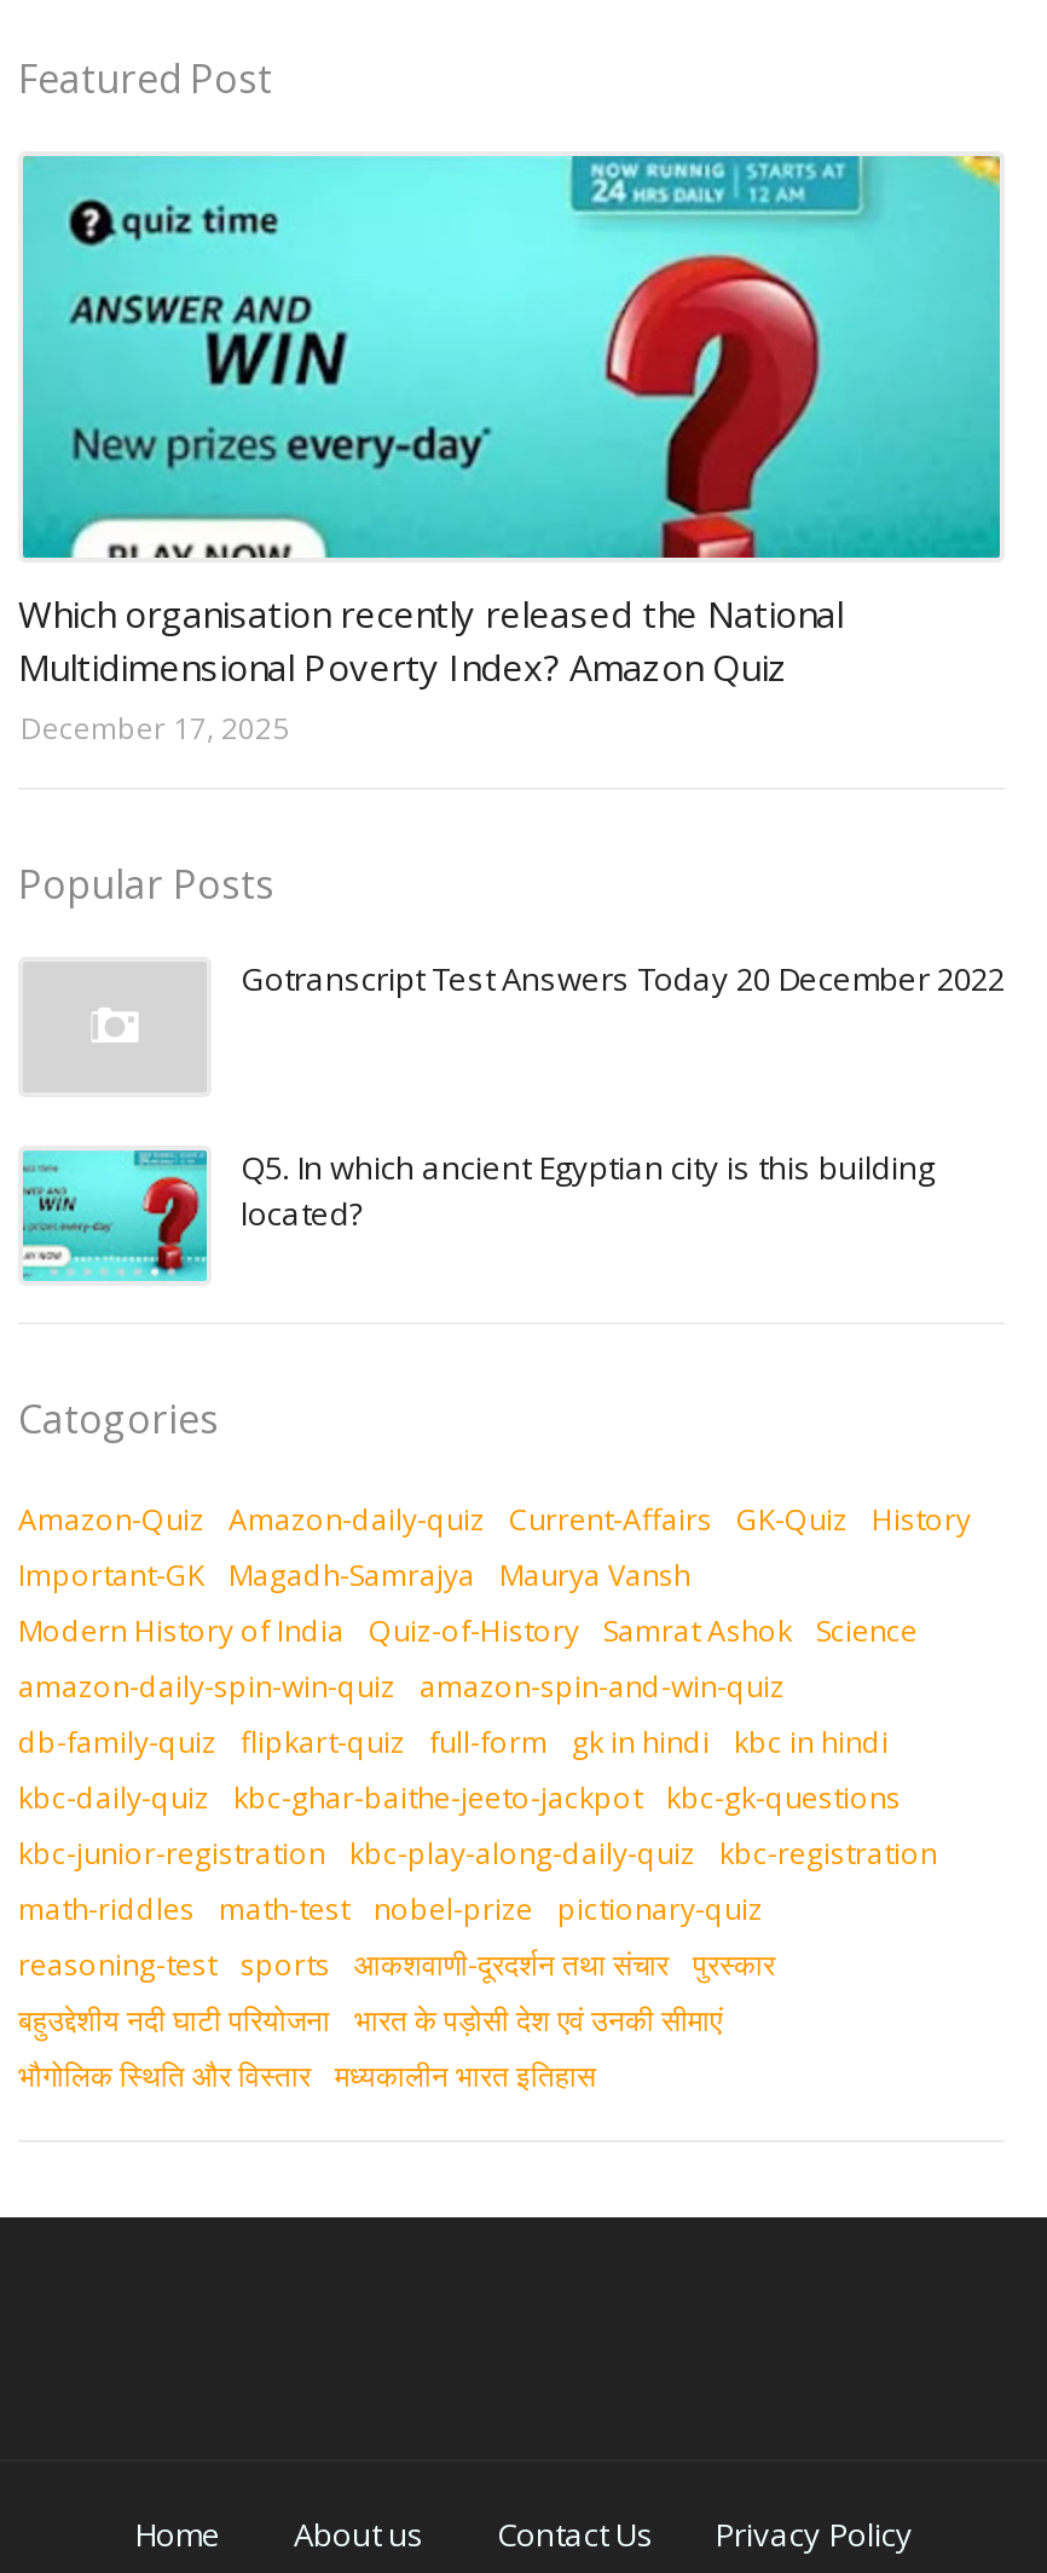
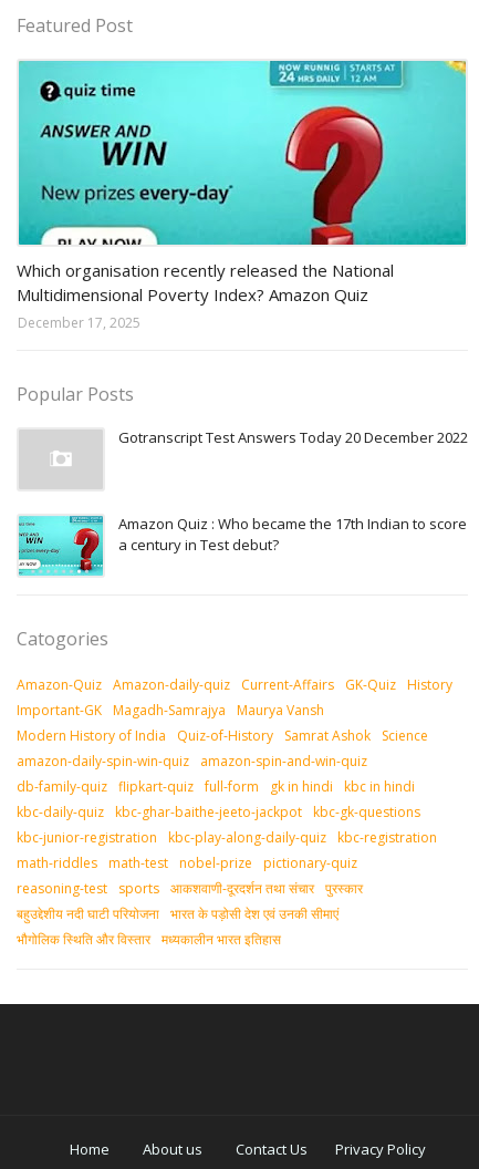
[241,1145,935,1234] Q5. In which ancient Egyptian city is this building | located? -> [118,513,467,554] Amazon Quiz : Who became the 17th Indian to score | a century in Test debut?

